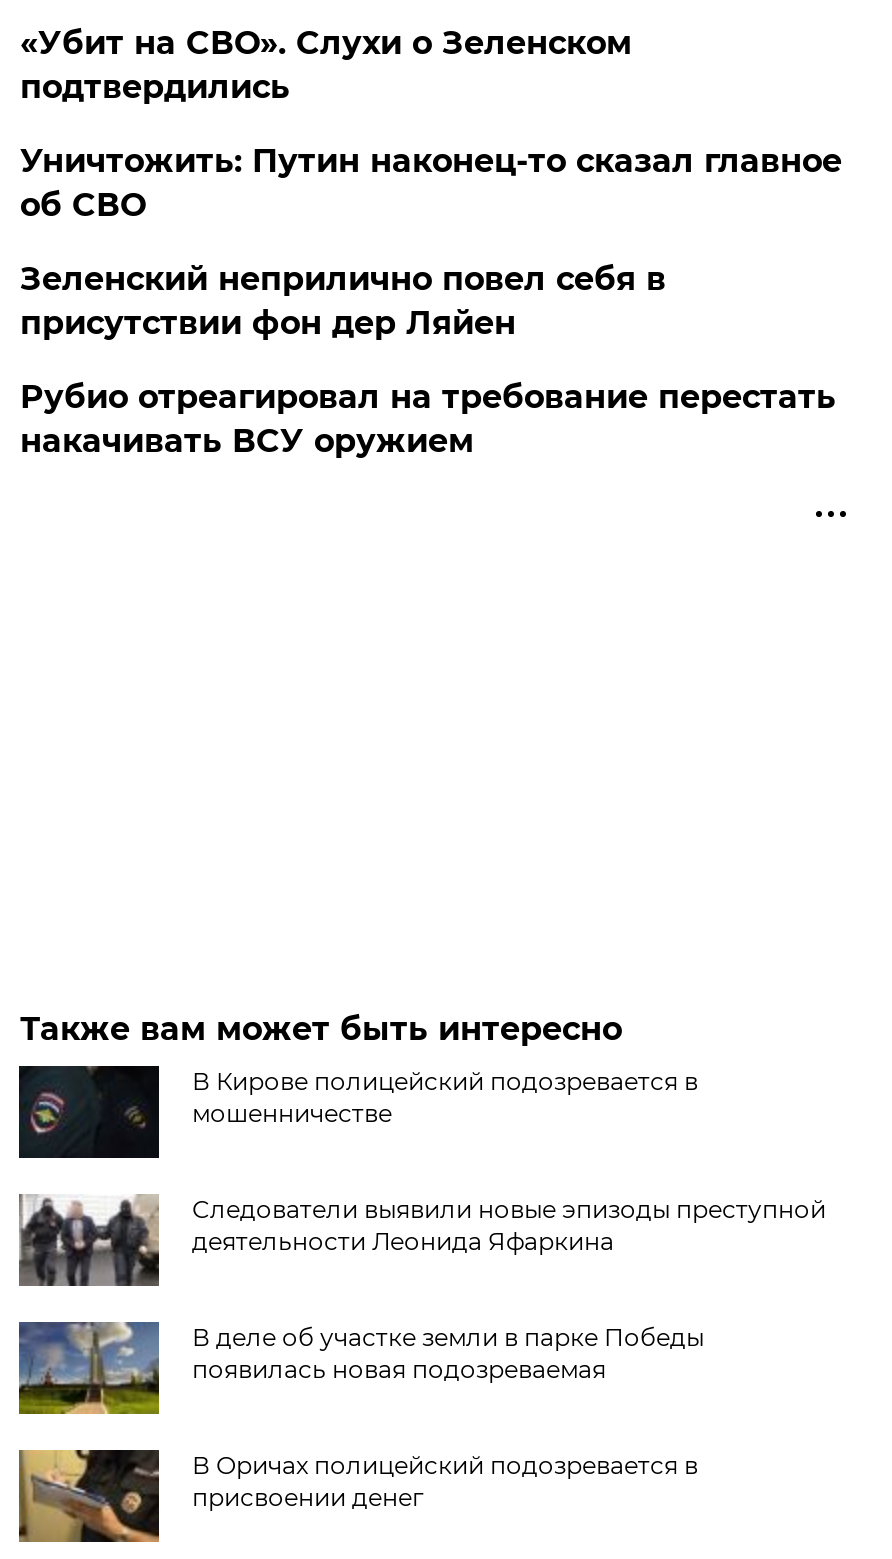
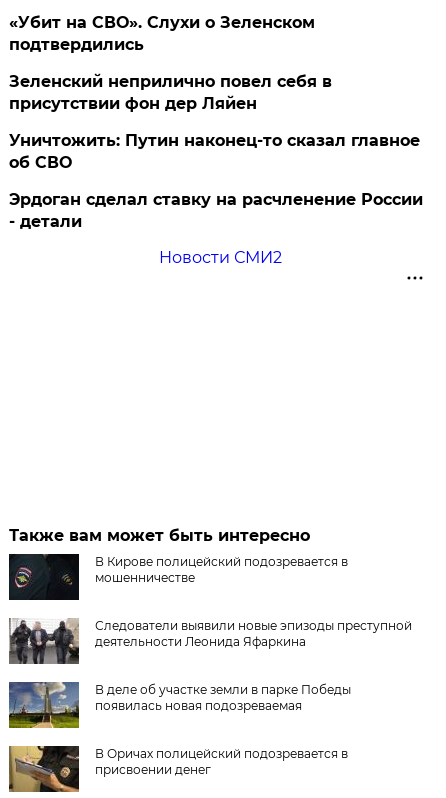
moved [20,141,842,223] -> [9,131,420,172]: Уничтожить: Путин наконец-то сказал главное | об СВО
moved [20,259,666,341] -> [9,72,332,113]: Зеленский неприлично повел cебя в | присутствии фон дер Ляйен
[20,377,836,459] Рубио отреагировал на требование перестать | накачивать ВСУ оружием -> [9,190,423,267] Эрдоган сделал ставку на расчленение России | - детали | Новости СМИ2

